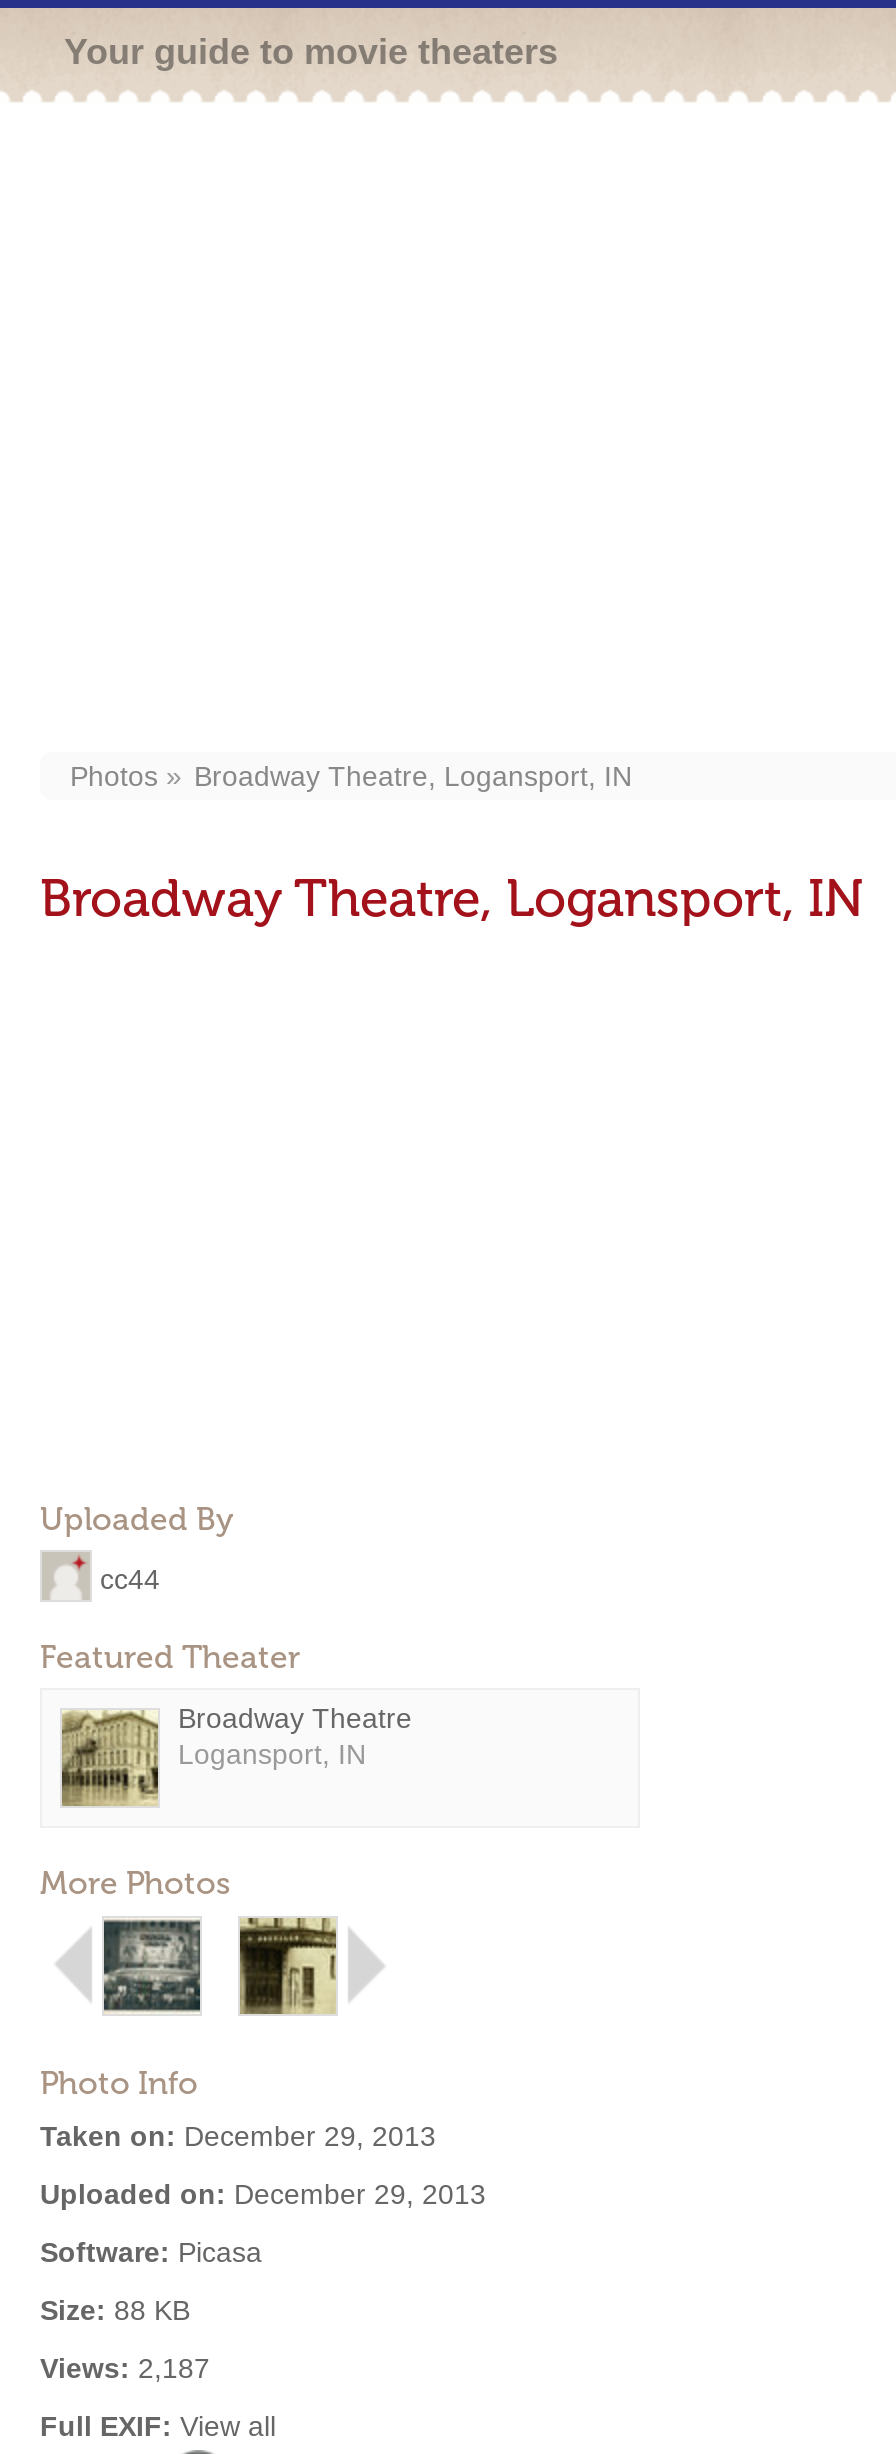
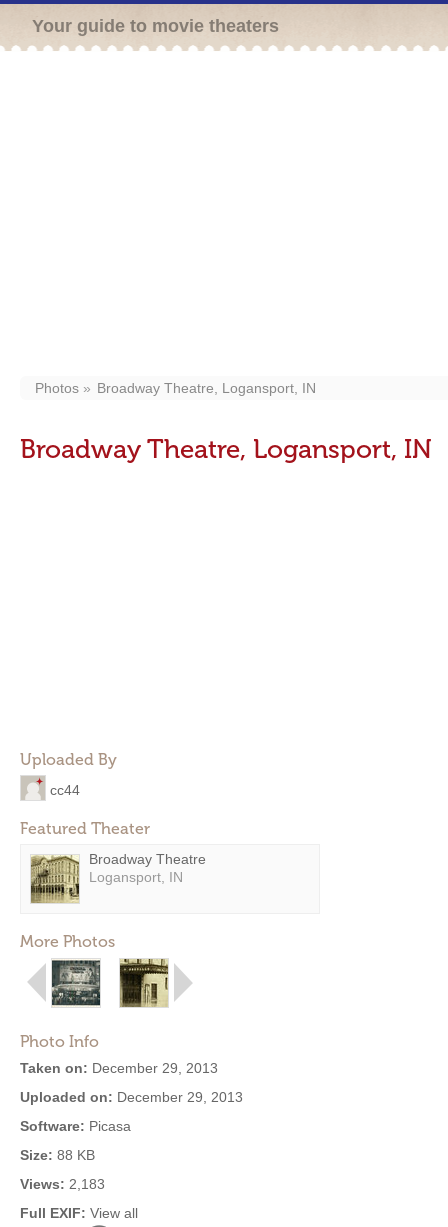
[40,2352,210,2384] Views: 2,187 -> [20,1176,105,1192] Views: 2,183

